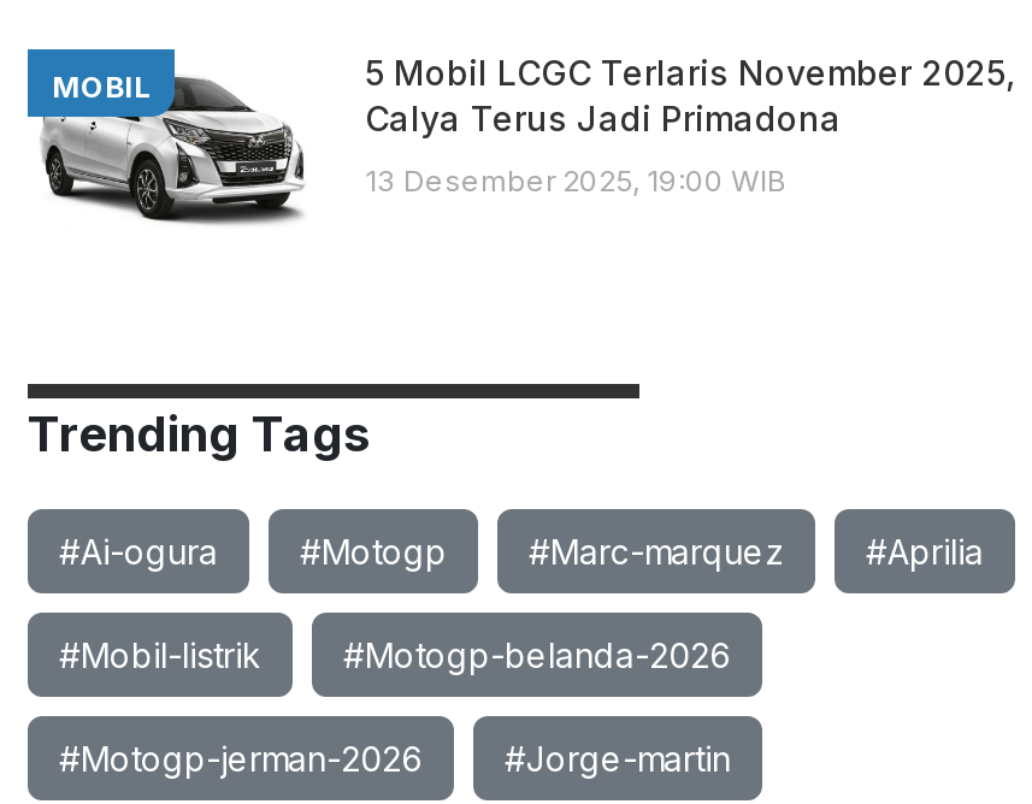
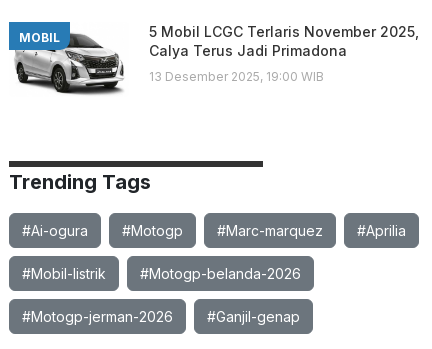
[505,738,731,779] #Jorge-martin -> [207,308,300,325] #Ganjil-genap

